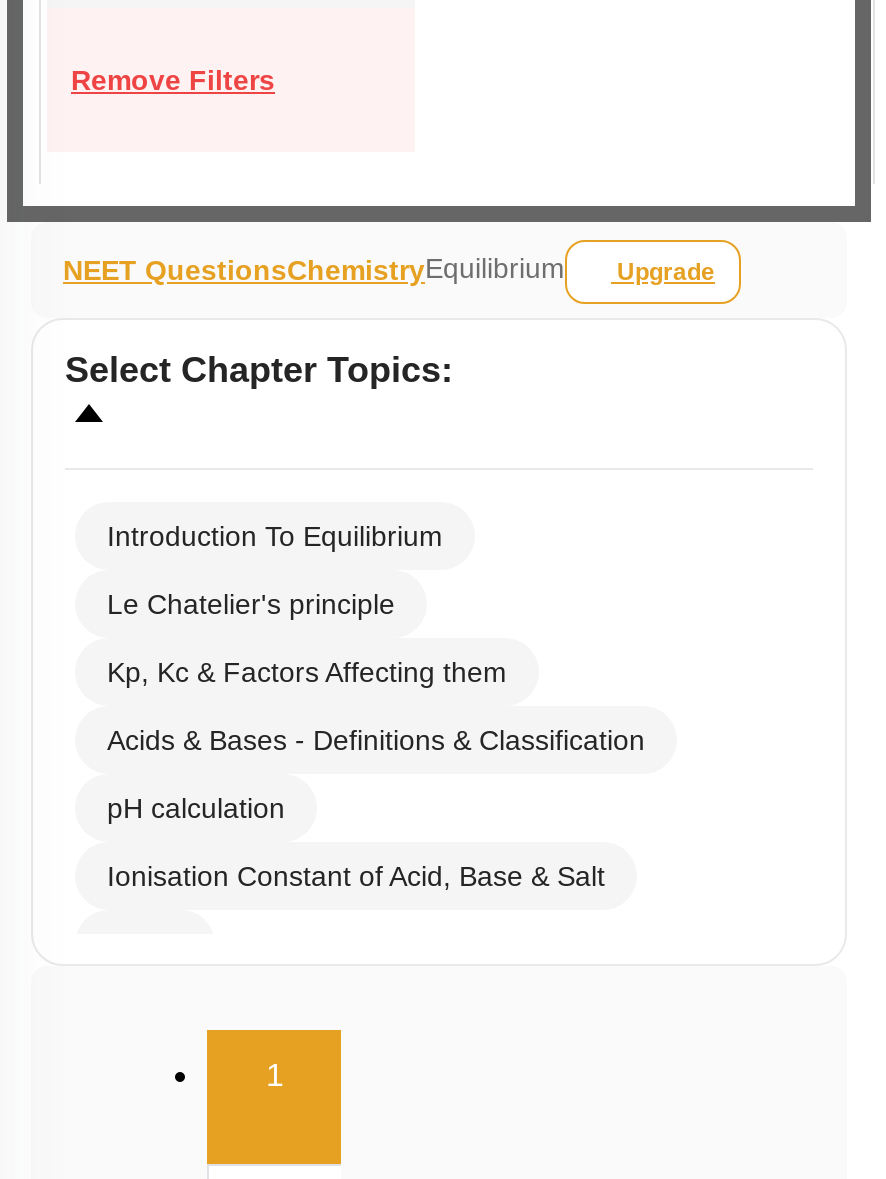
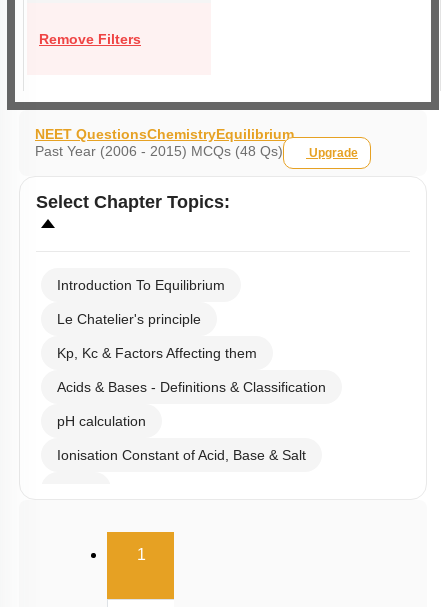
none -> [35,143,283,159] Past Year (2006 - 2015) MCQs (48 Qs)

